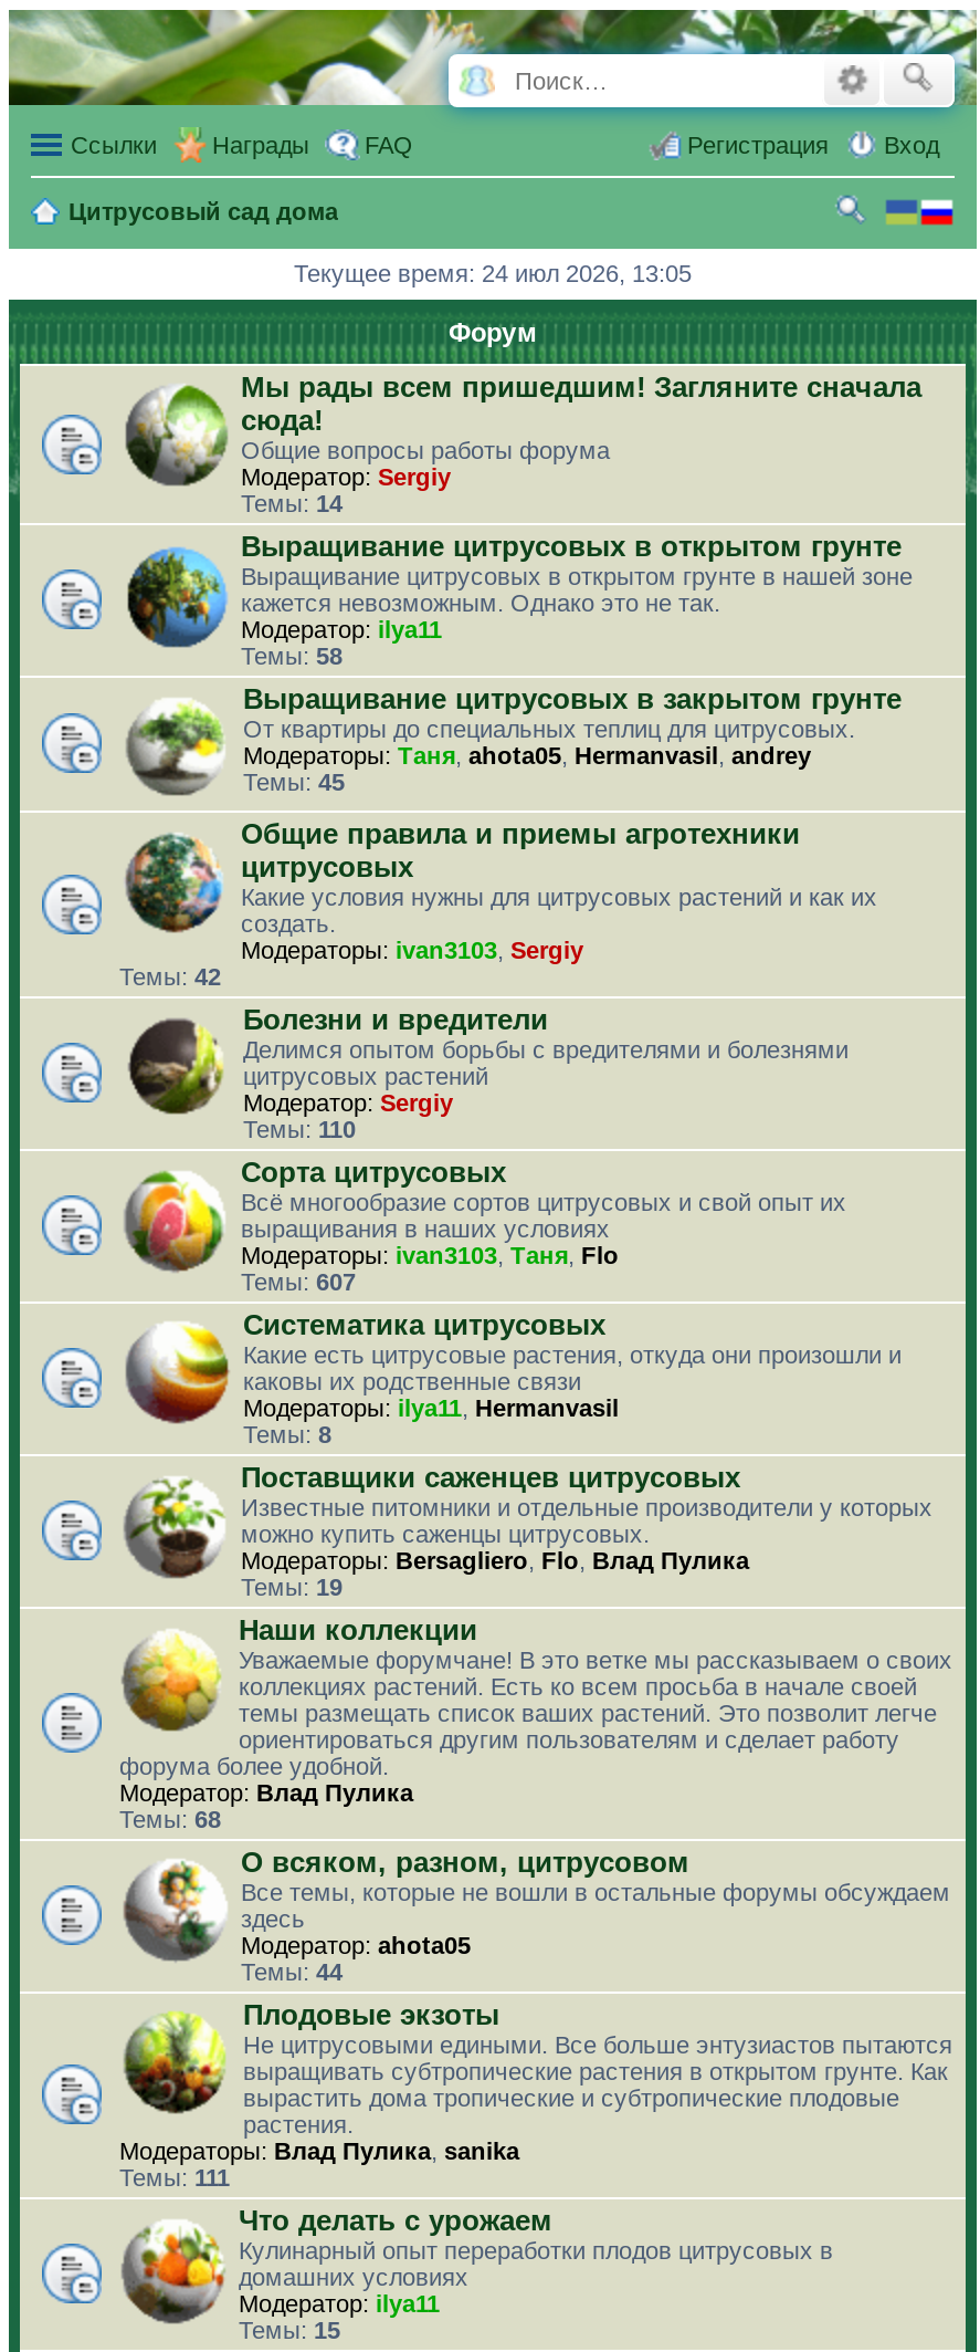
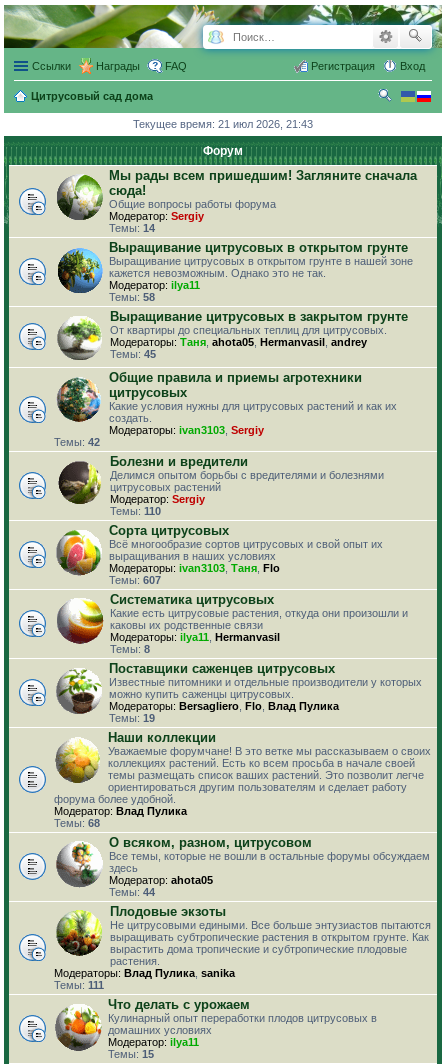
[294,260,692,286] Текущее время: 24 июл 2026, 13:05 -> [133,118,313,130] Текущее время: 21 июл 2026, 21:43

